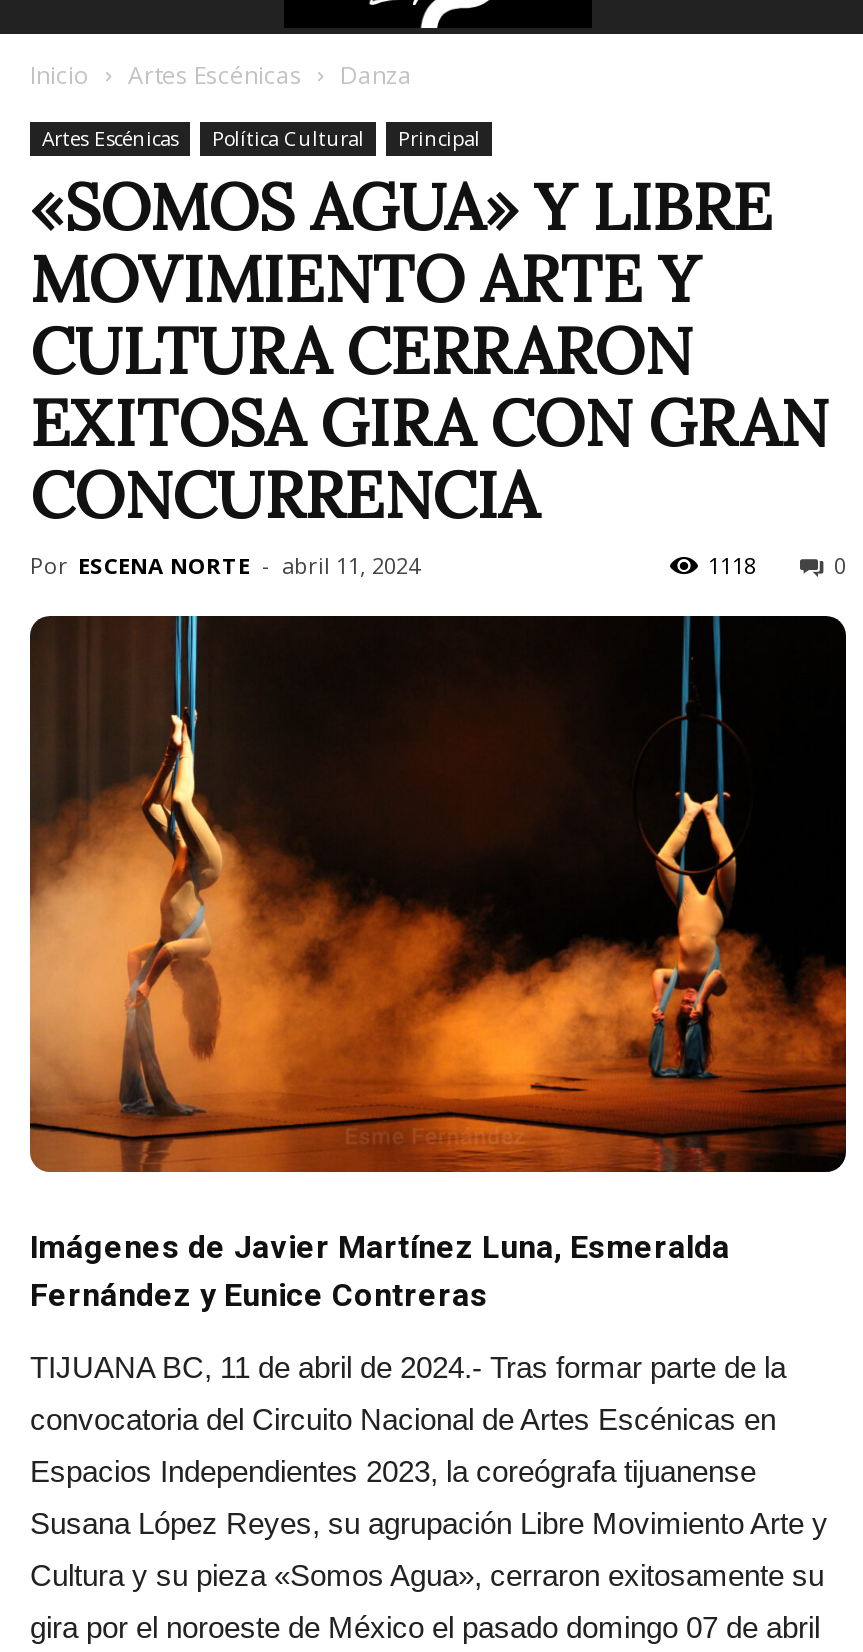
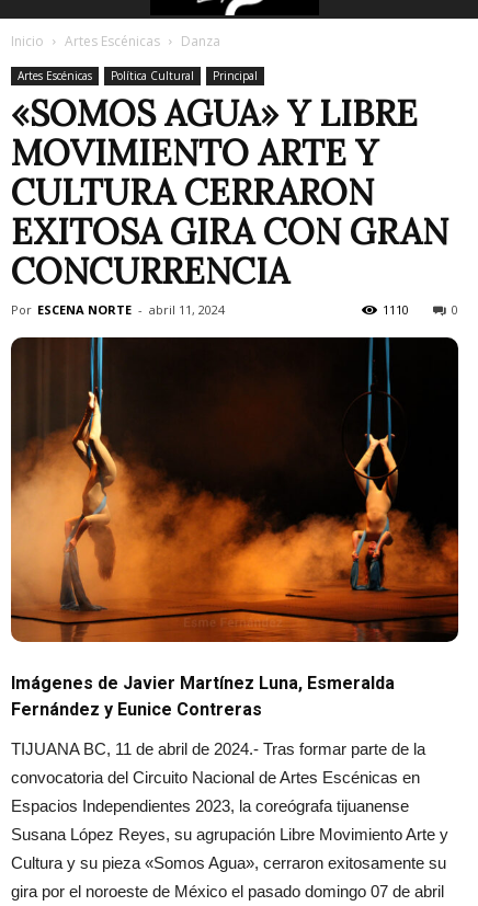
[708,550,756,580] 1118 -> [383,301,409,318] 1110

